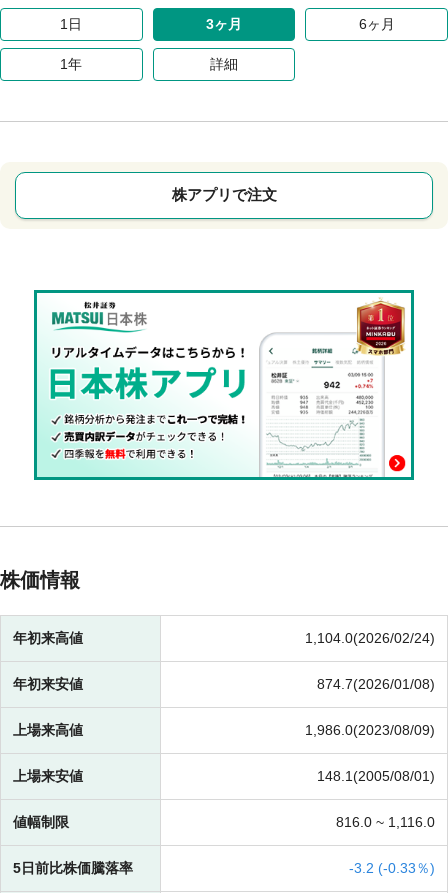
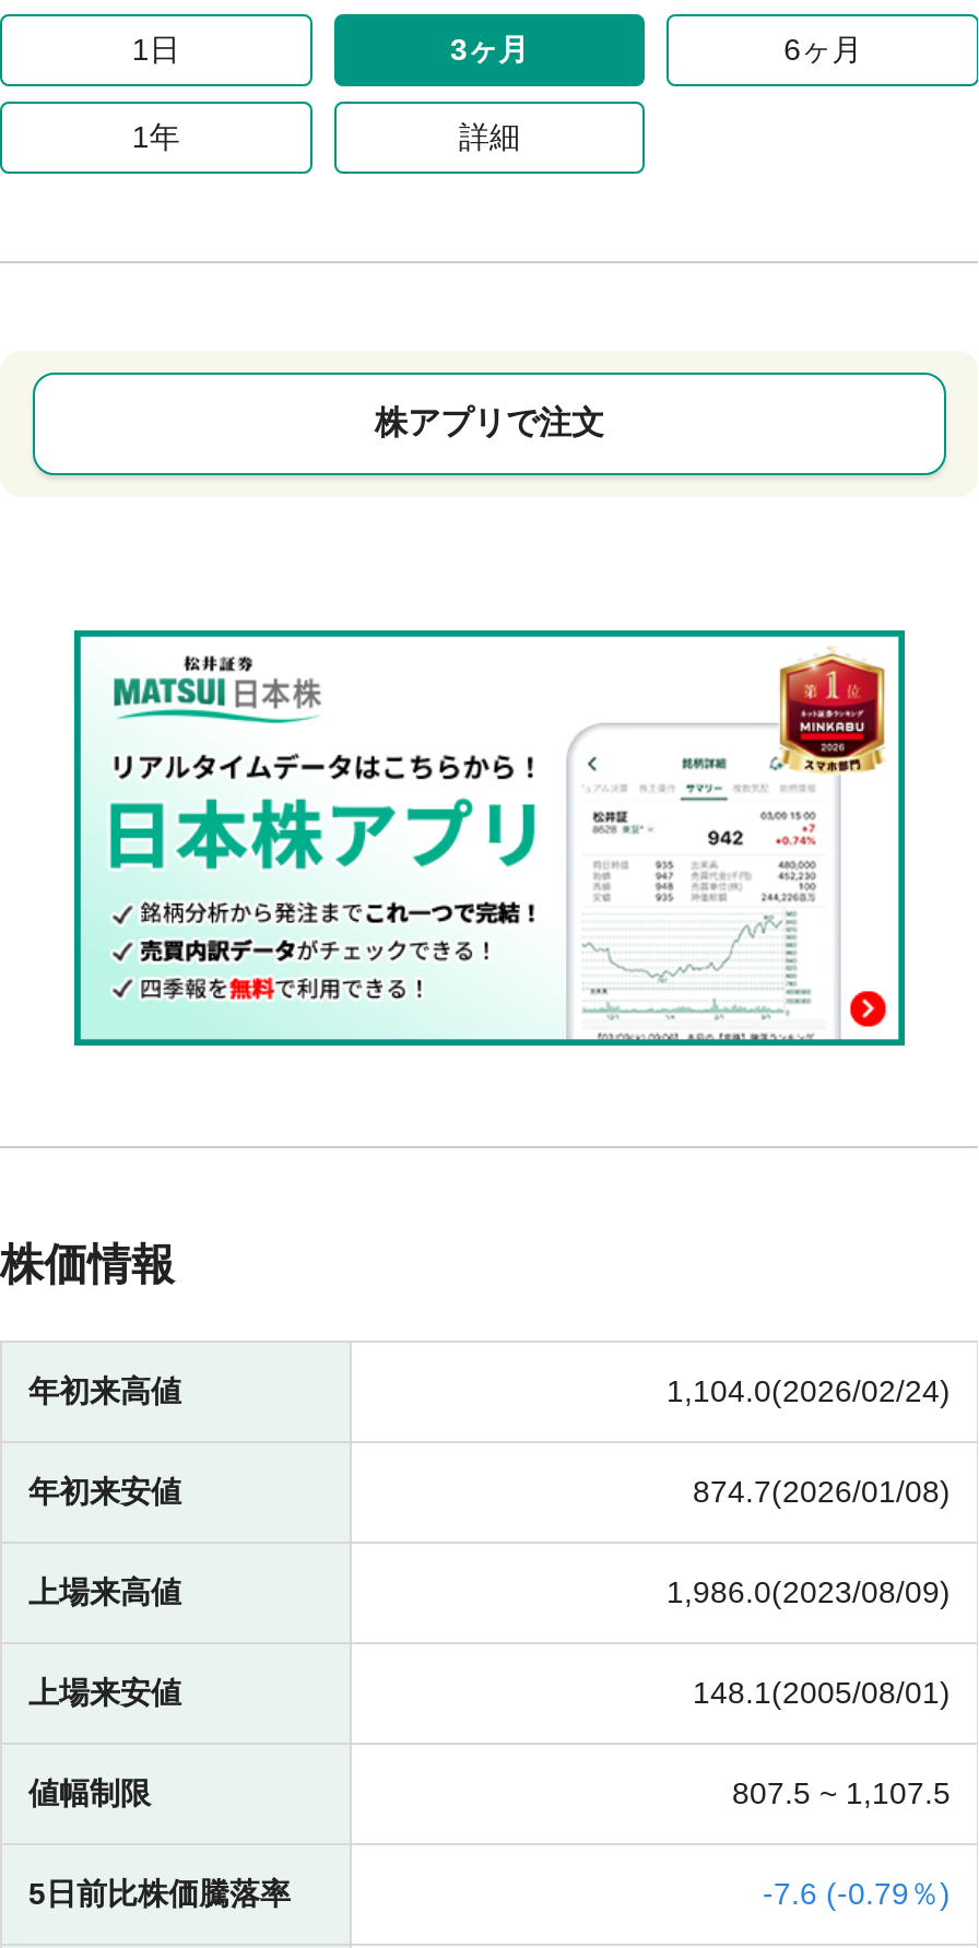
[336,814,435,830] 816.0 ~ 1,116.0 -> [732,1776,951,1811] 807.5 ~ 1,107.5
[349,860,435,876] -3.2 (-0.33％) -> [763,1877,951,1912] -7.6 (-0.79％)

